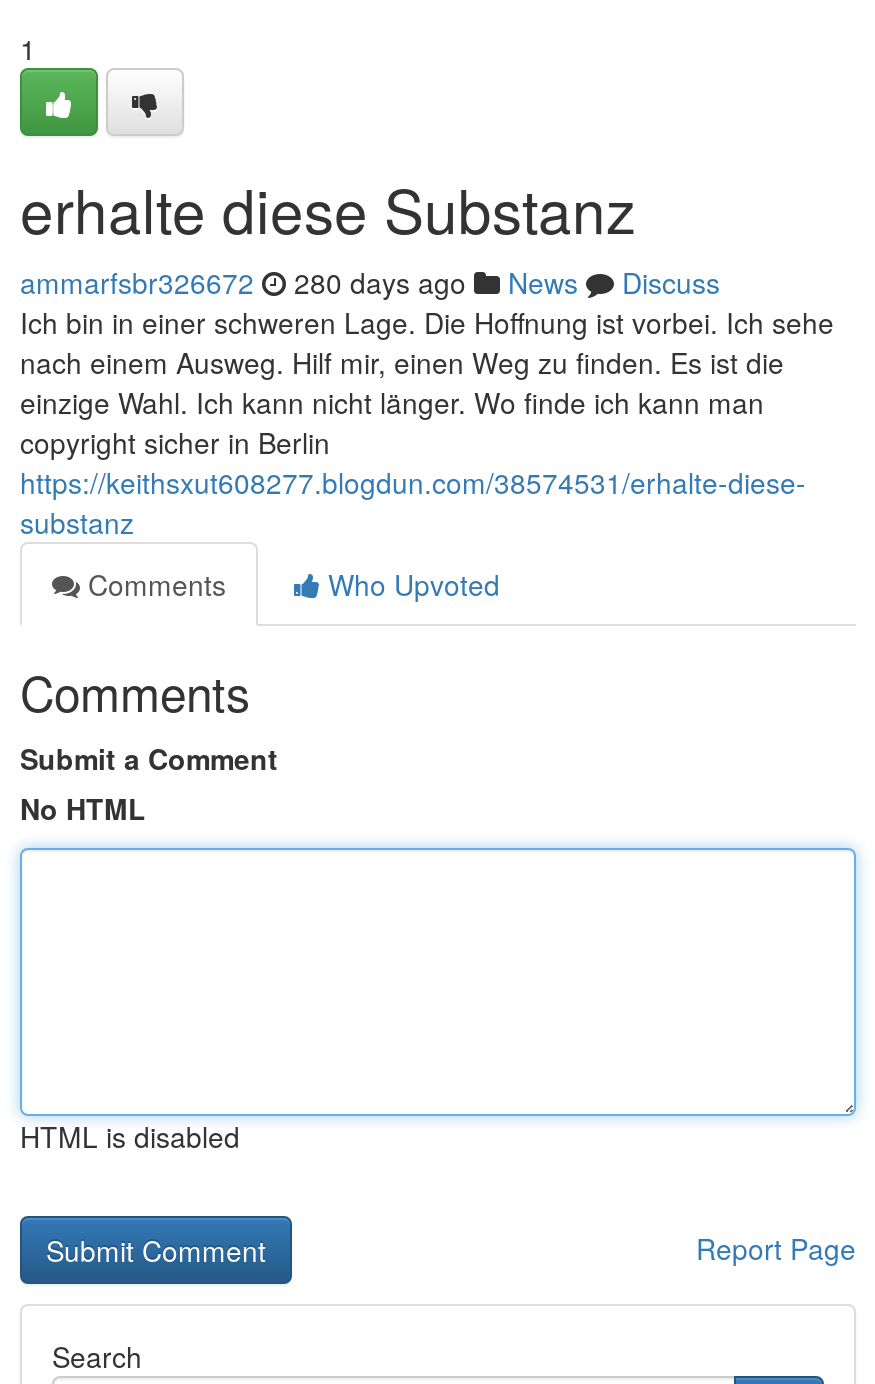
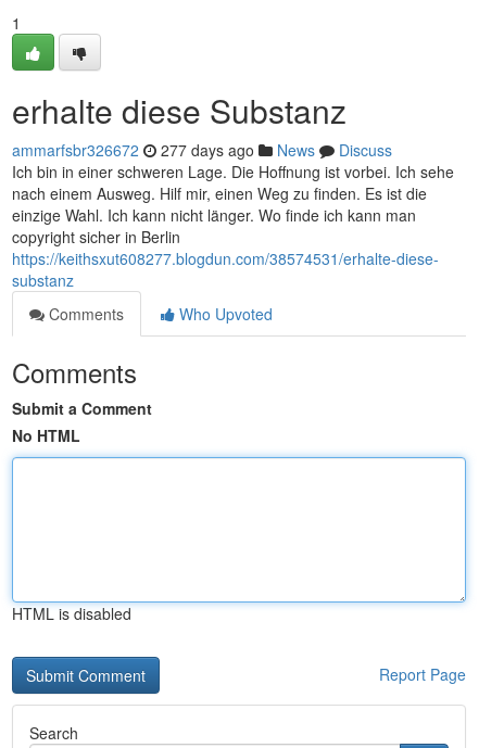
[20,262,720,302] ammarfsbr326672 280 days ago News Discuss -> [12,139,392,161] ammarfsbr326672 277 days ago News Discuss

